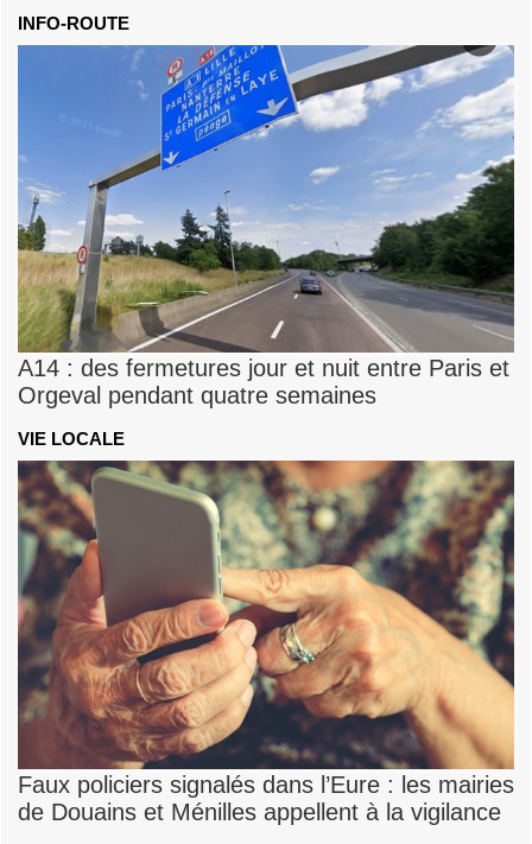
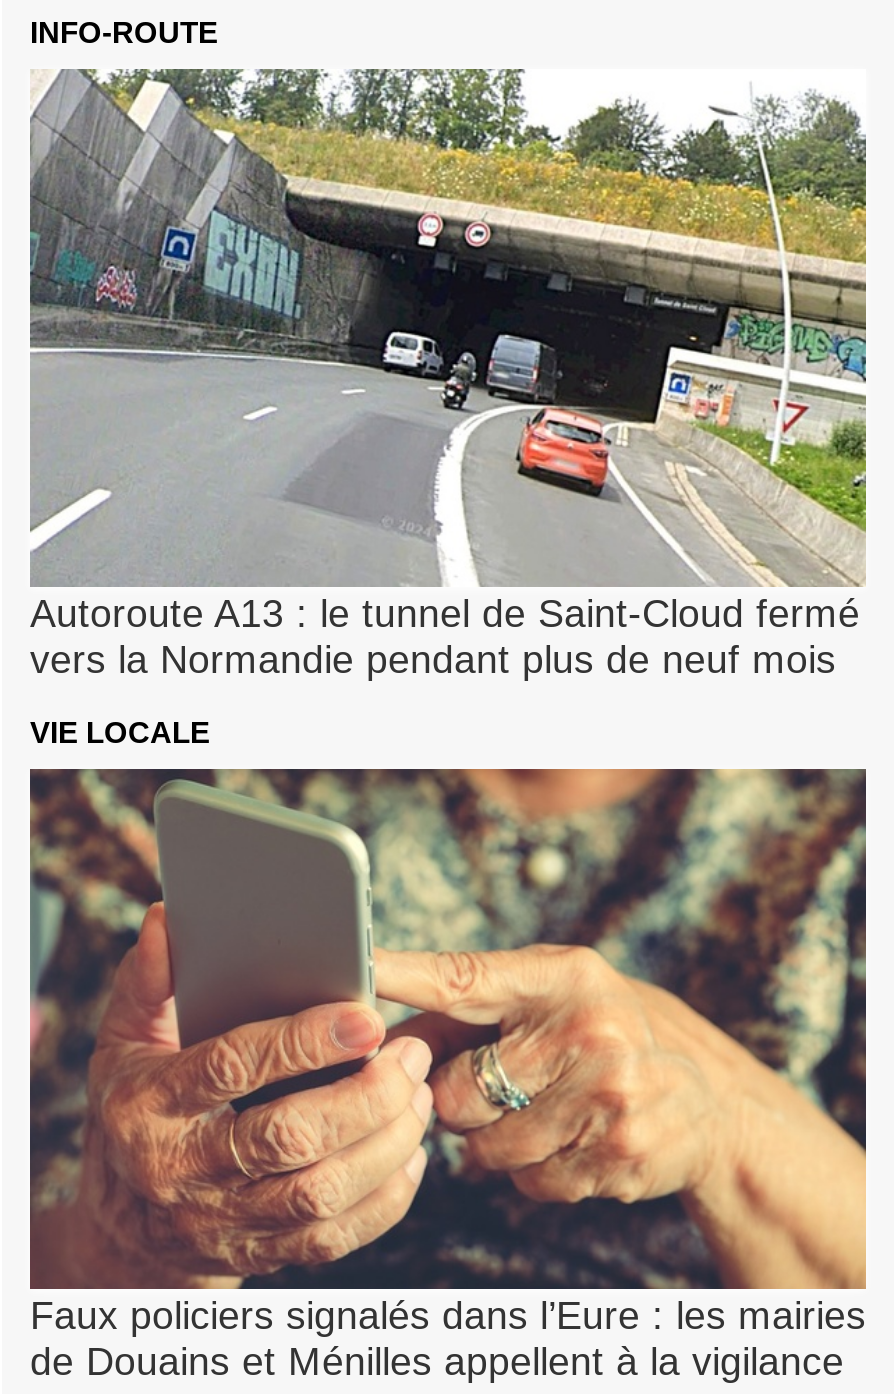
[17,44,515,409] [image] | A14 : des fermetures jour et nuit entre Paris et | Orgeval pendant quatre semaines -> [28,67,868,682] [image] | Autoroute A13 : le tunnel de Saint-Cloud fermé | vers la Normandie pendant plus de neuf mois

